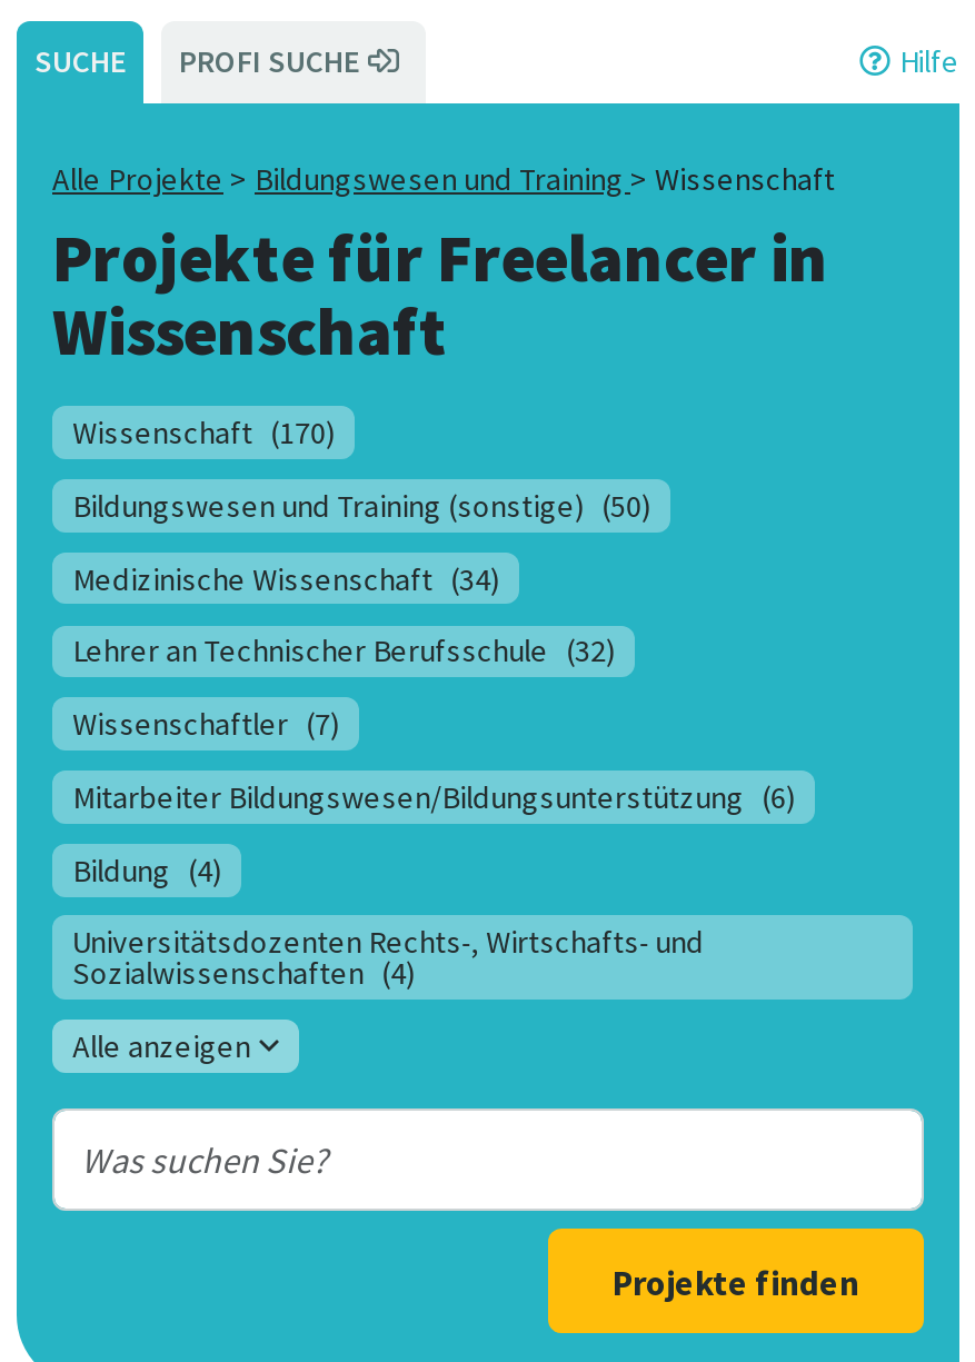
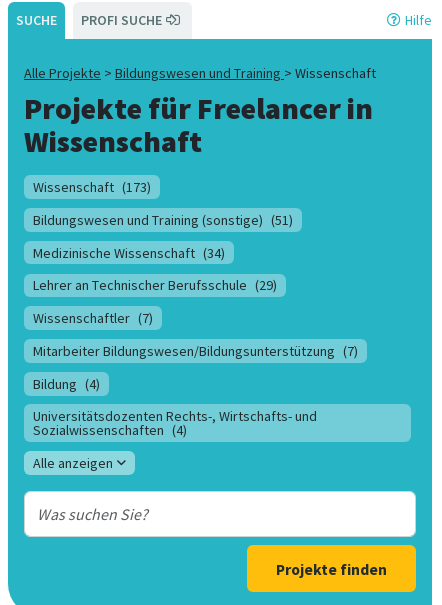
[72,412,335,452] Wissenschaft (170) -> [33,178,151,196] Wissenschaft (173)
[72,485,651,525] Bildungswesen und Training (sonstige) (50) -> [33,211,293,229] Bildungswesen und Training (sonstige) (51)
[72,631,615,671] Lehrer an Technischer Berufsschule (32) -> [33,276,277,294] Lehrer an Technischer Berufsschule (29)
[72,778,795,818] Mitarbeiter Bildungswesen/Bildungsunterstützung (6) -> [33,342,358,360] Mitarbeiter Bildungswesen/Bildungsunterstützung (7)

